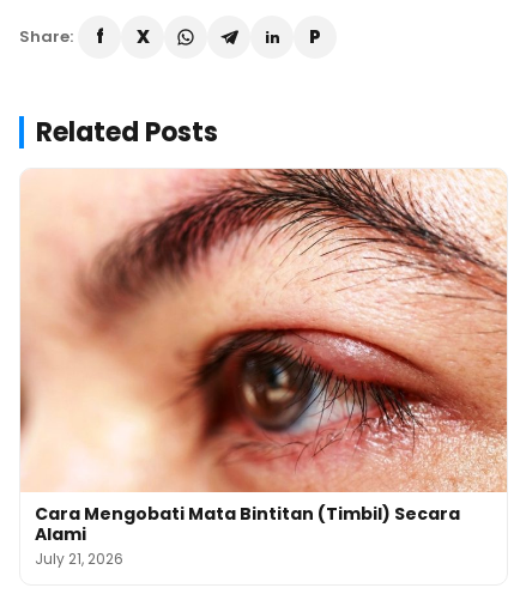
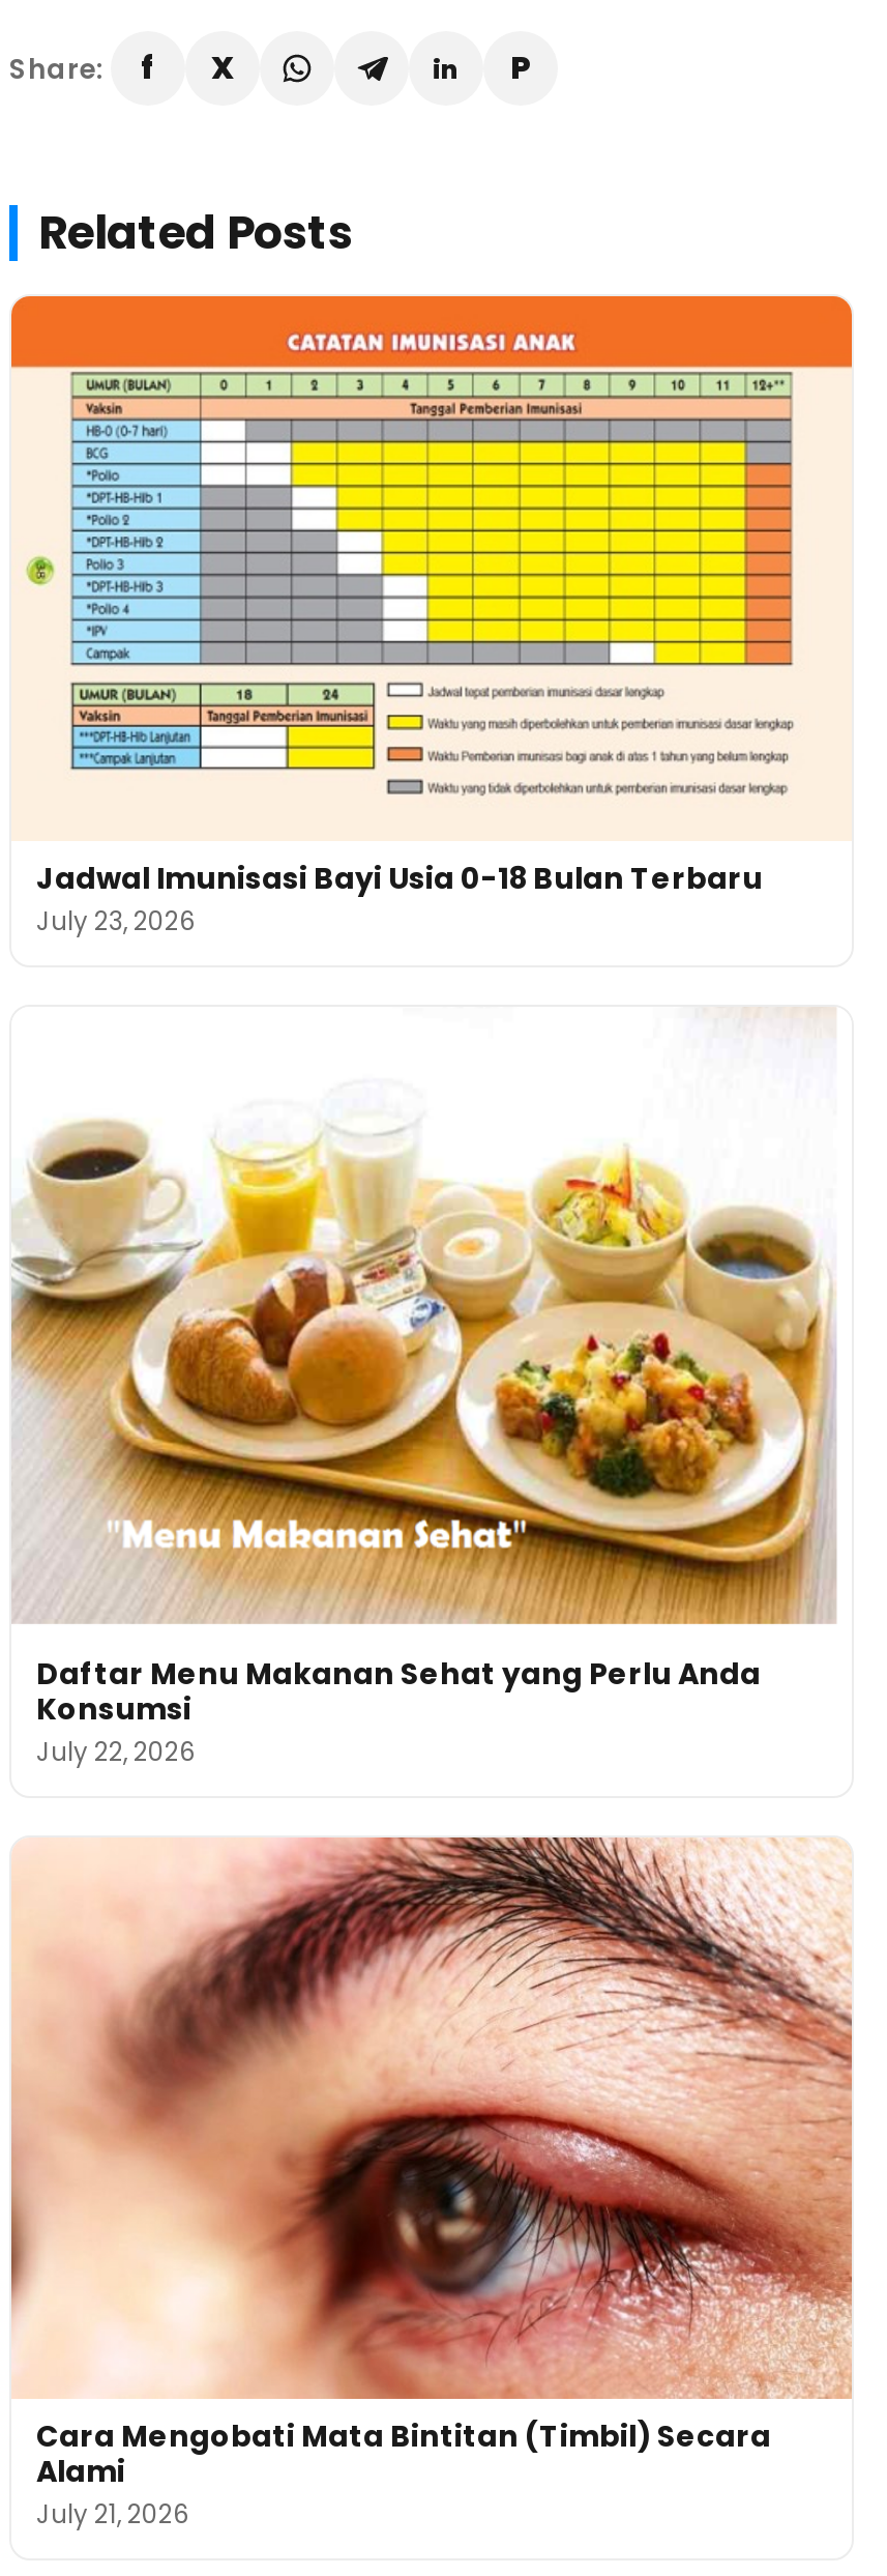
none -> [9,295,854,939] [image] | Jadwal Imunisasi Bayi Usia 0-18 Bulan Terbaru | July 23, 2026
none -> [9,1118,837,1769] [image] | Daftar Menu Makanan Sehat yang Perlu Anda | Konsumsi | July 22, 2026

